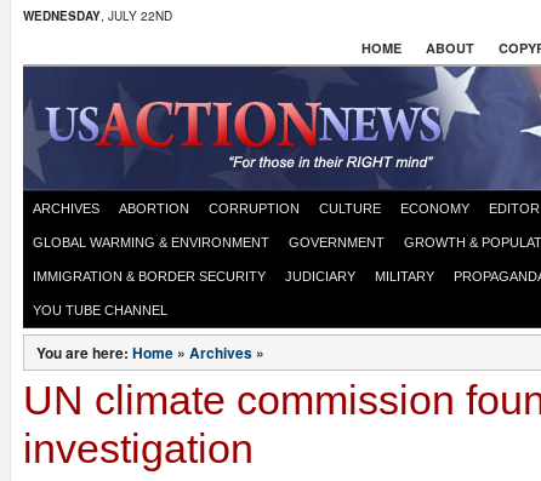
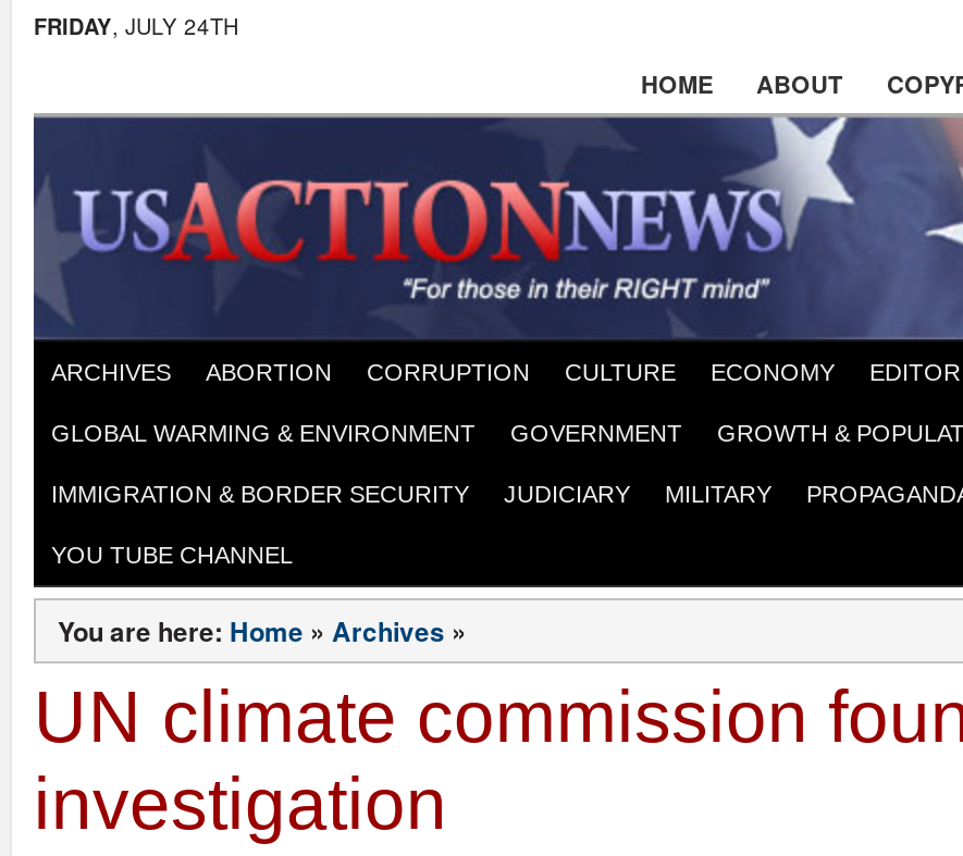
[23,7,172,24] WEDNESDAY, JULY 22ND -> [34,11,238,41] FRIDAY, JULY 24TH

